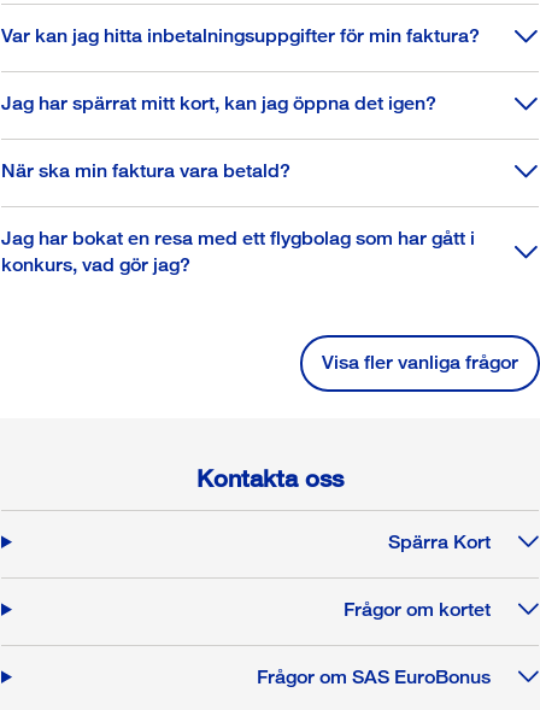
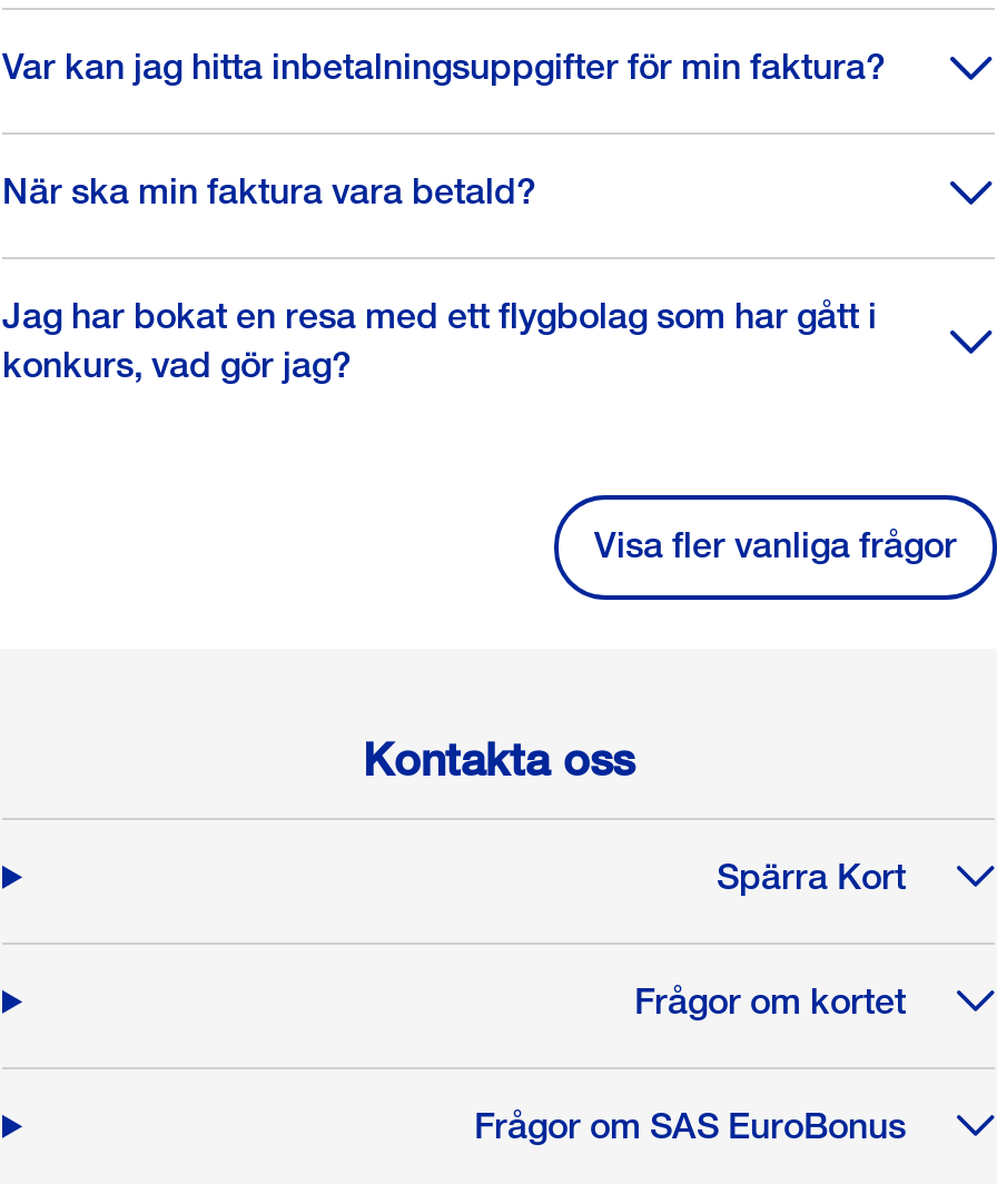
[1,92,436,115] Jag har spärrat mitt kort, kan jag öppna det igen? -> none

